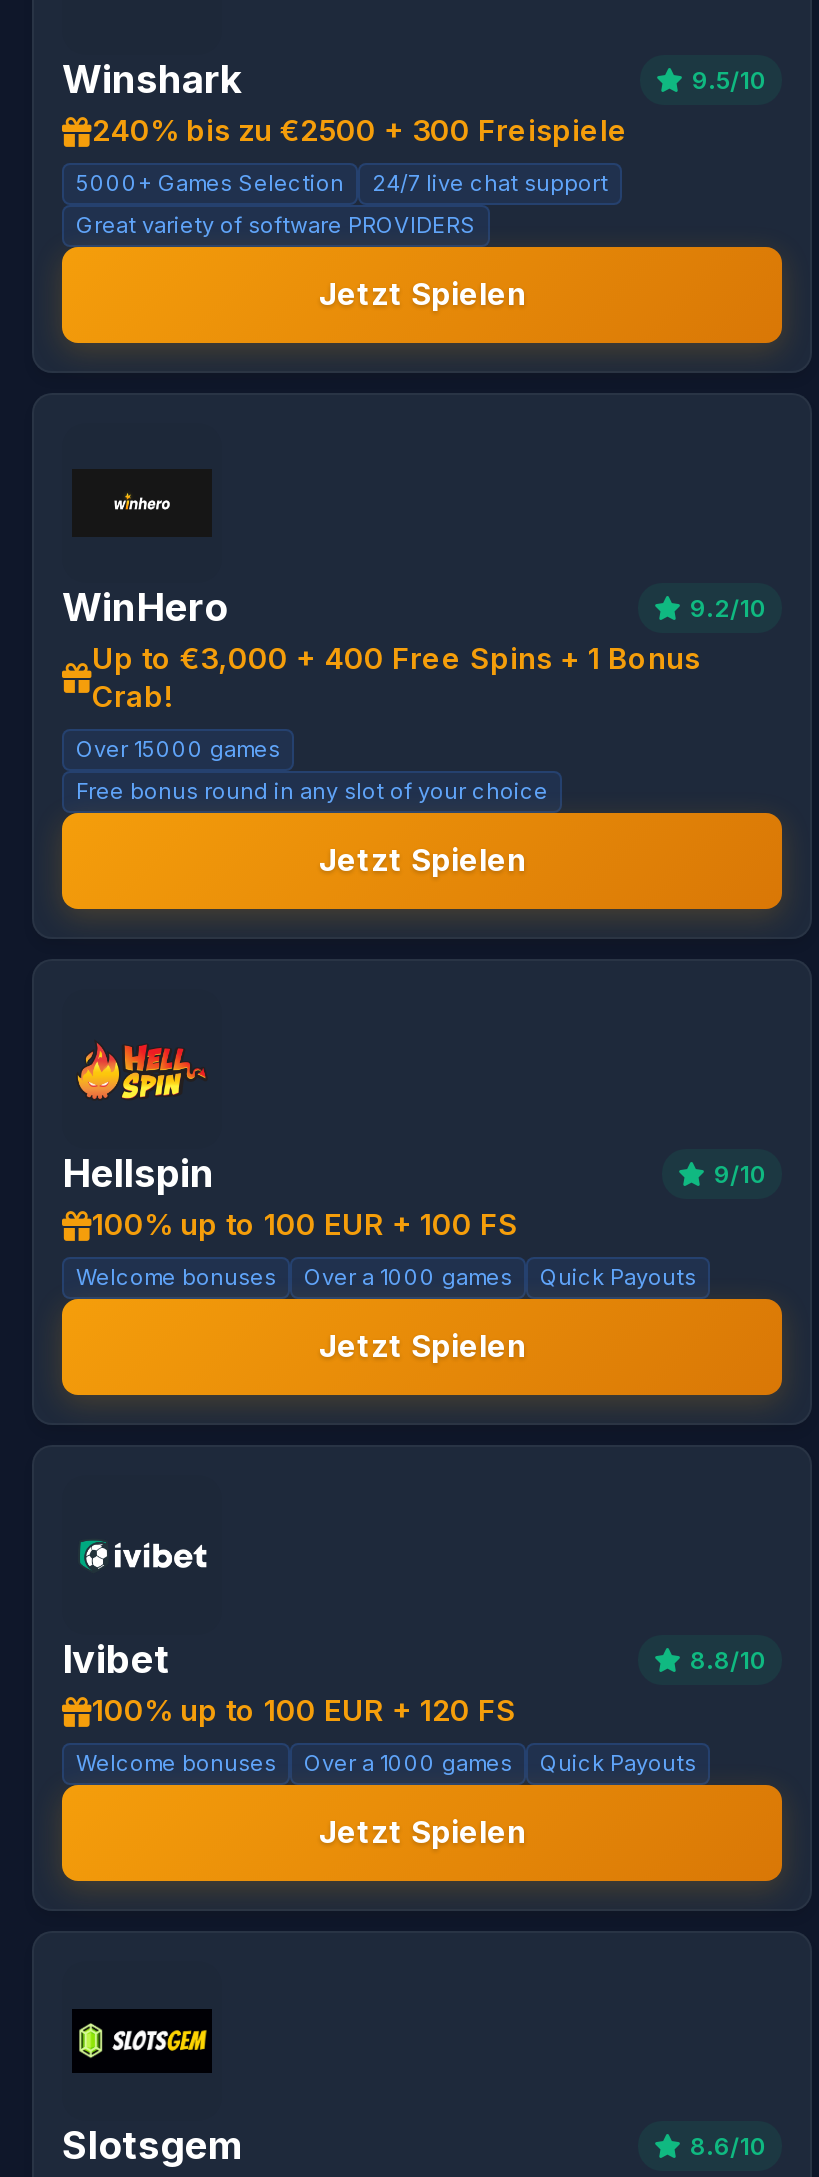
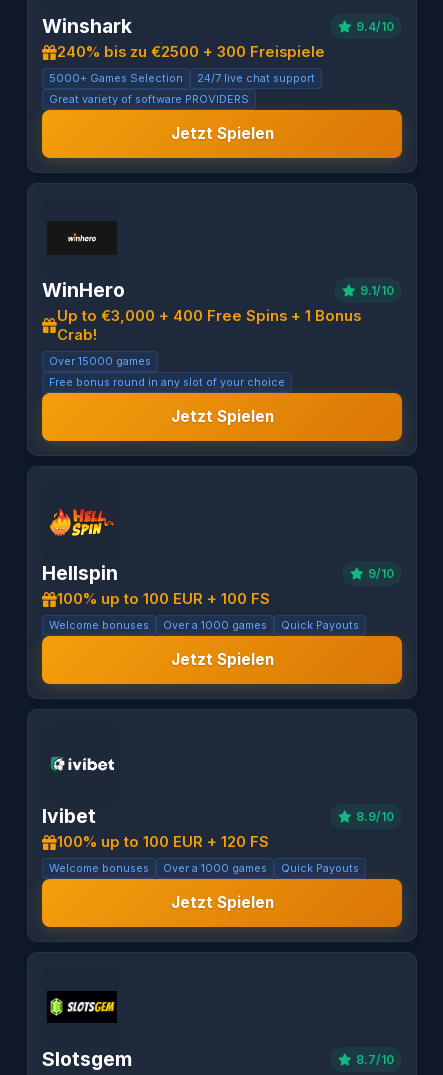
[692,65,766,95] 9.5/10 -> [356,19,394,34] 9.4/10
[690,593,766,623] 9.2/10 -> [360,283,394,298] 9.1/10
[690,1645,766,1675] 8.8/10 -> [356,809,394,824] 8.9/10
[690,2131,766,2161] 8.6/10 -> [356,1052,394,1067] 8.7/10

